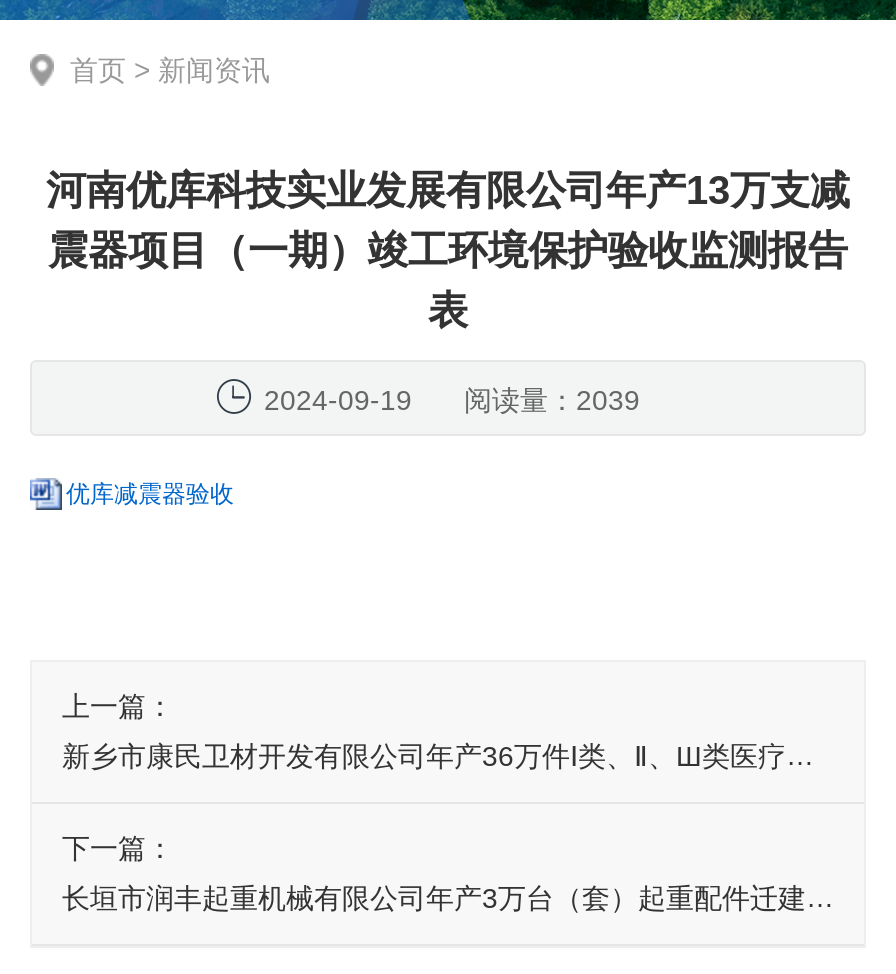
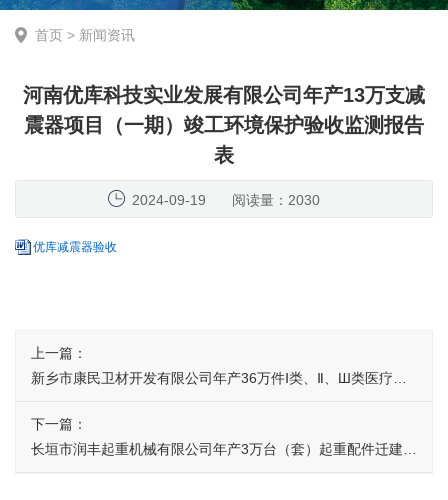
[264,383,640,415] 2024-09-19 阅读量：2039 -> [132,192,320,208] 2024-09-19 阅读量：2030

